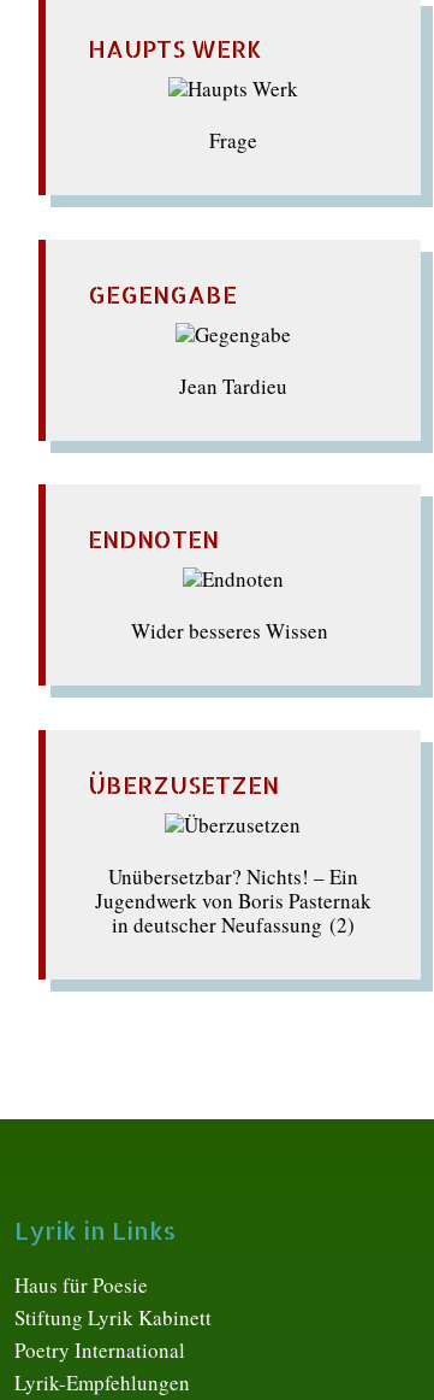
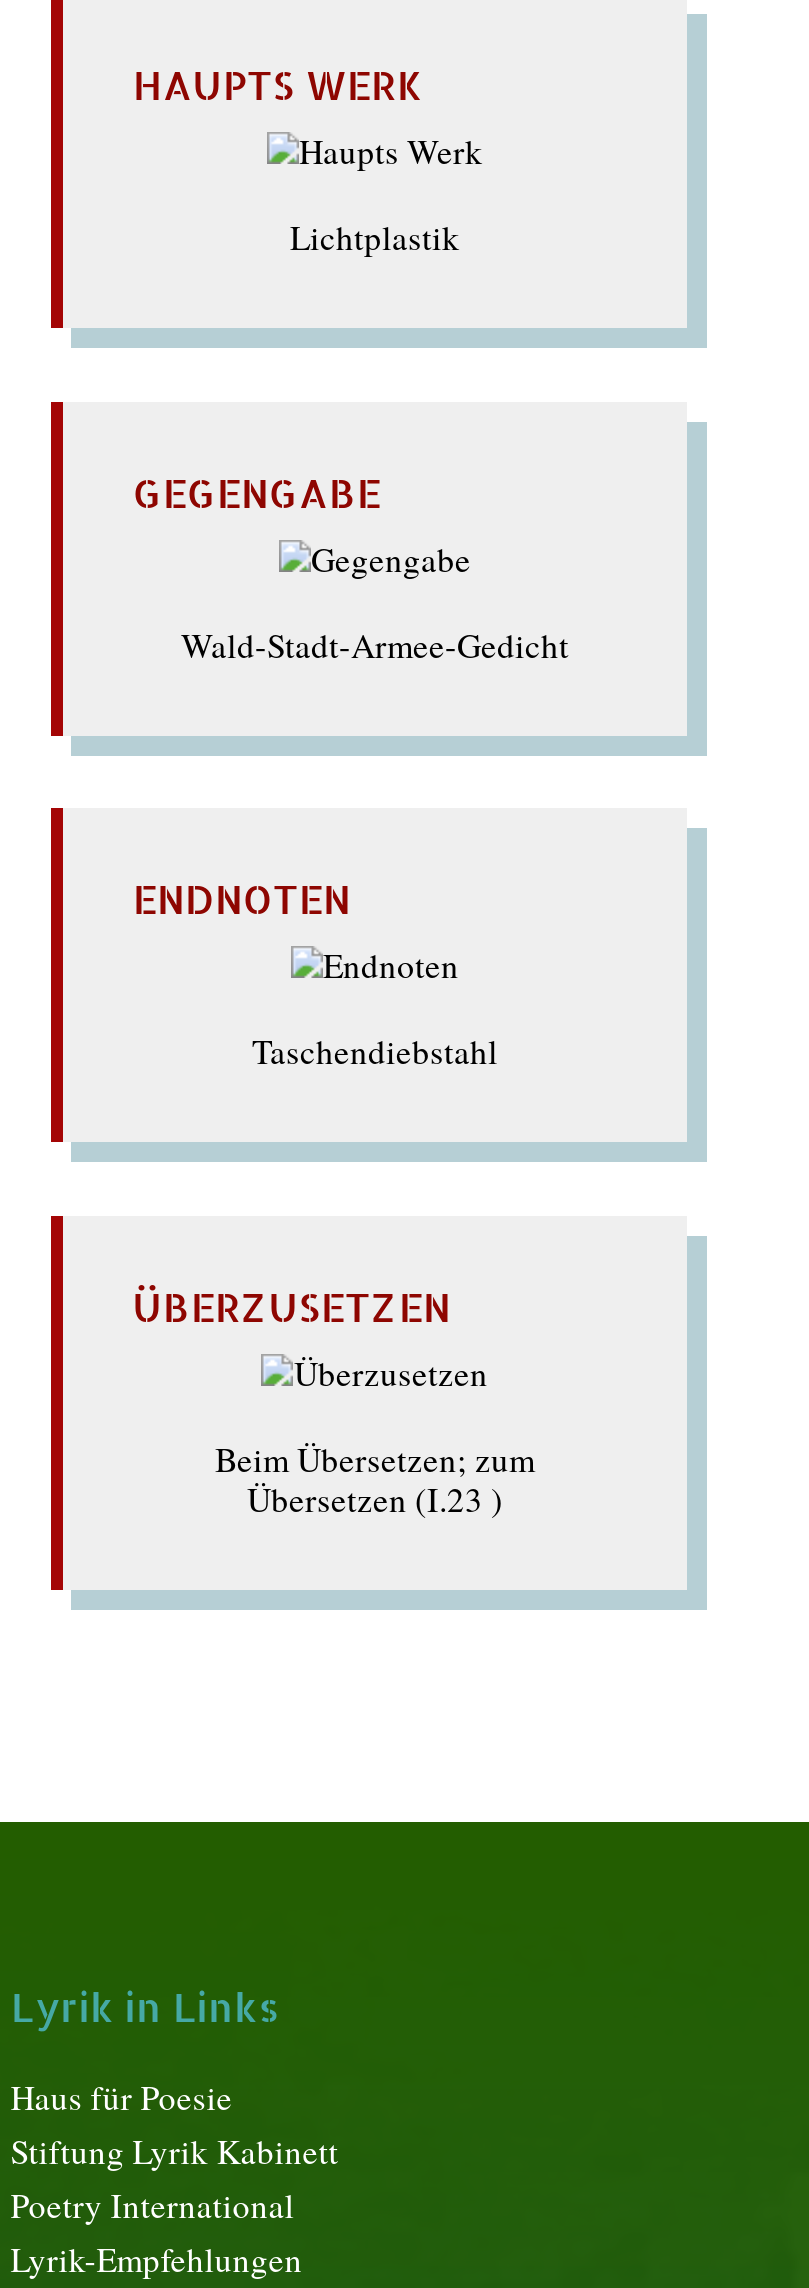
[209,126,257,154] Frage -> [290,214,460,260] Lichtplastik
[179,372,287,399] Jean Tardieu -> [181,621,569,667] Wald-Stadt-Armee-Gedicht
[131,617,335,645] Wider besseres Wissen -> [252,1028,498,1074] Taschendiebstahl
[95,862,371,938] Unübersetzbar? Nichts! – Ein | Jugendwerk von Boris Pasternak | in deutscher Neufassung (2) -> [215,1435,535,1521] Beim Übersetzen; zum | Übersetzen (I.23 )

